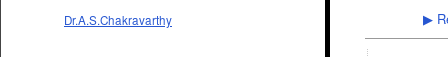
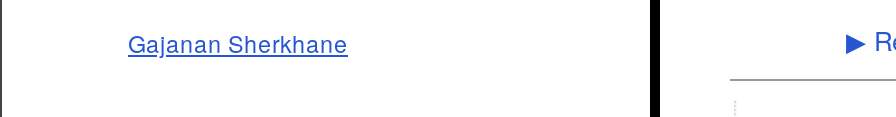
[64,12,172,28] Dr.A.S.Chakravarthy -> [128,27,348,59] Gajanan Sherkhane

